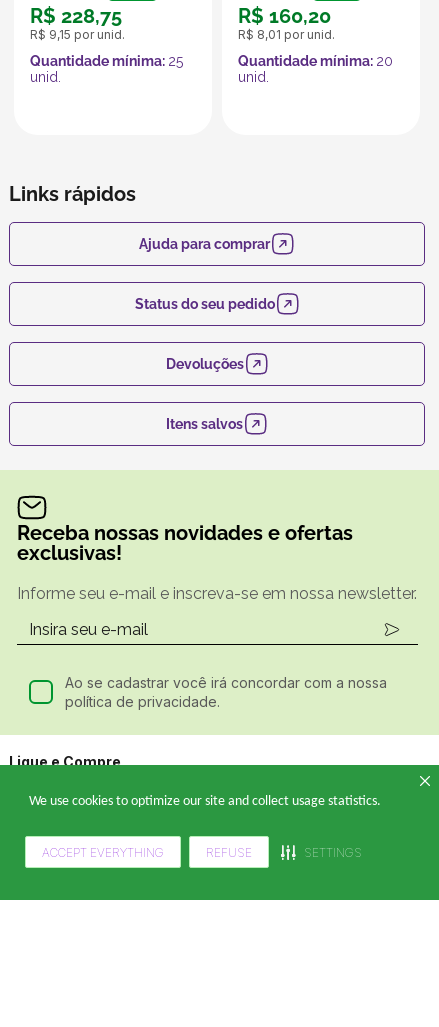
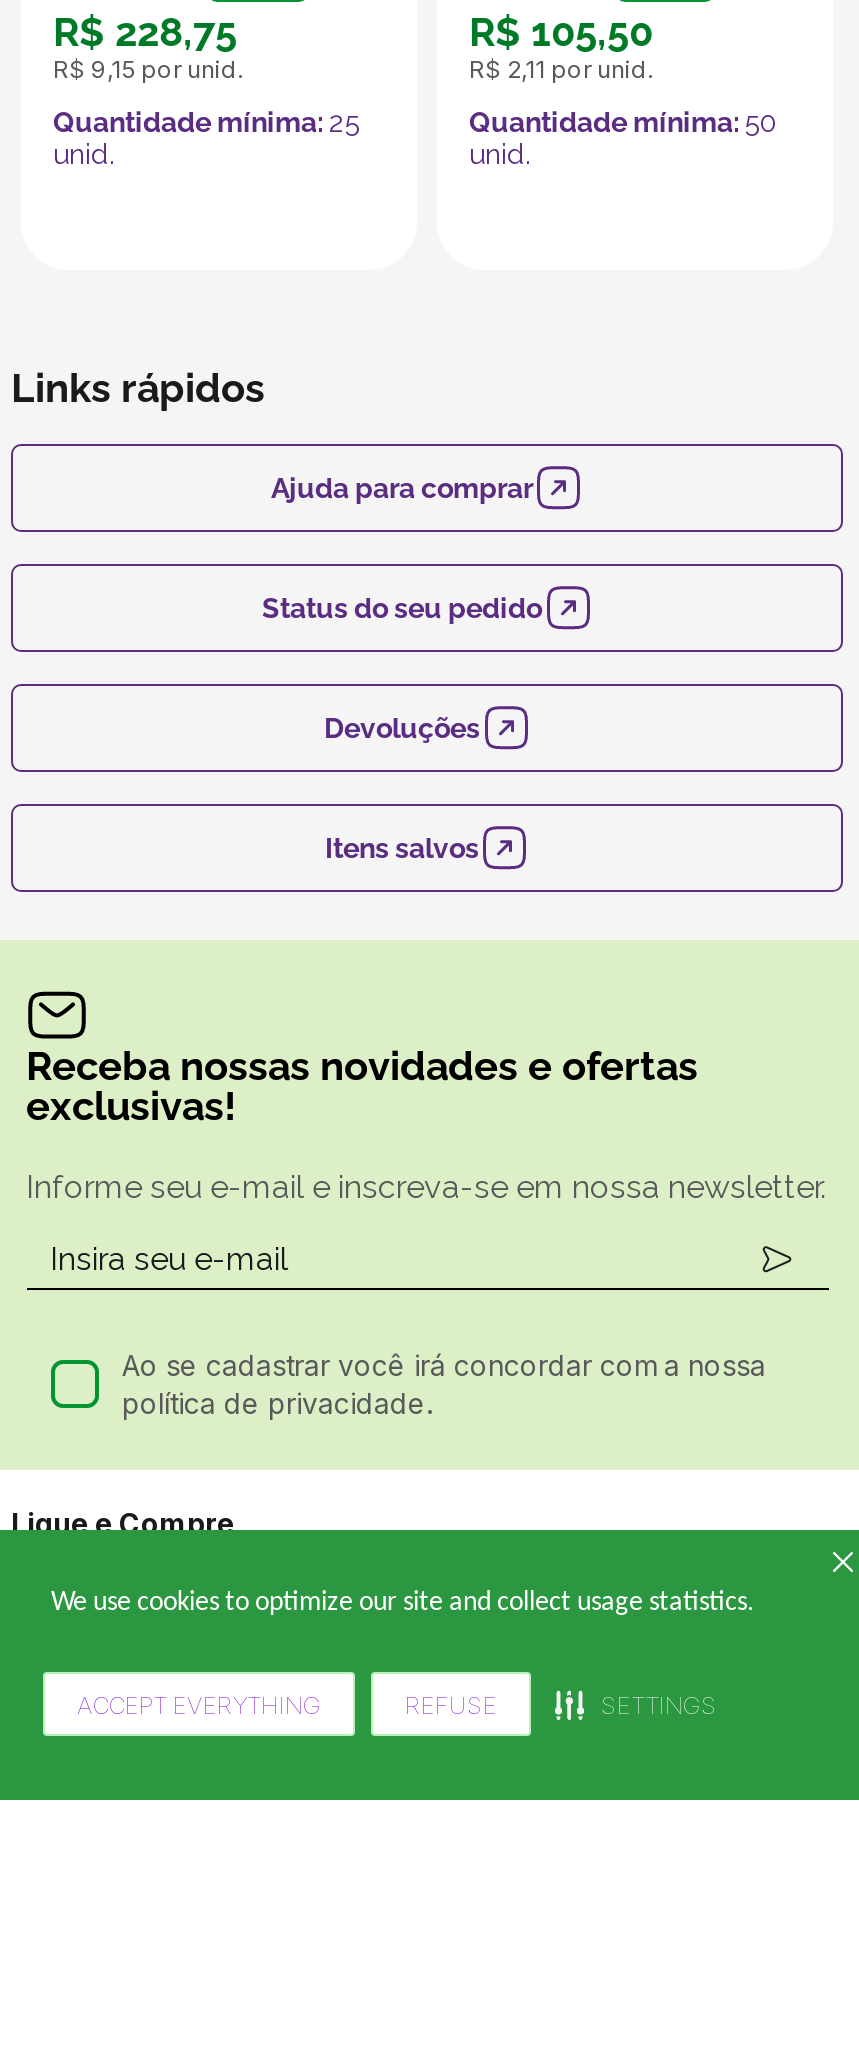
[238,4,331,28] R$ 160,20 -> [469,8,653,56] R$ 105,50
[238,27,335,42] R$ 8,01 por unid. -> [469,54,653,84] R$ 2 11 por unid.
[238,53,393,69] Quantidade mínima: 20 -> [469,106,777,138] Quantidade mínima: 50

